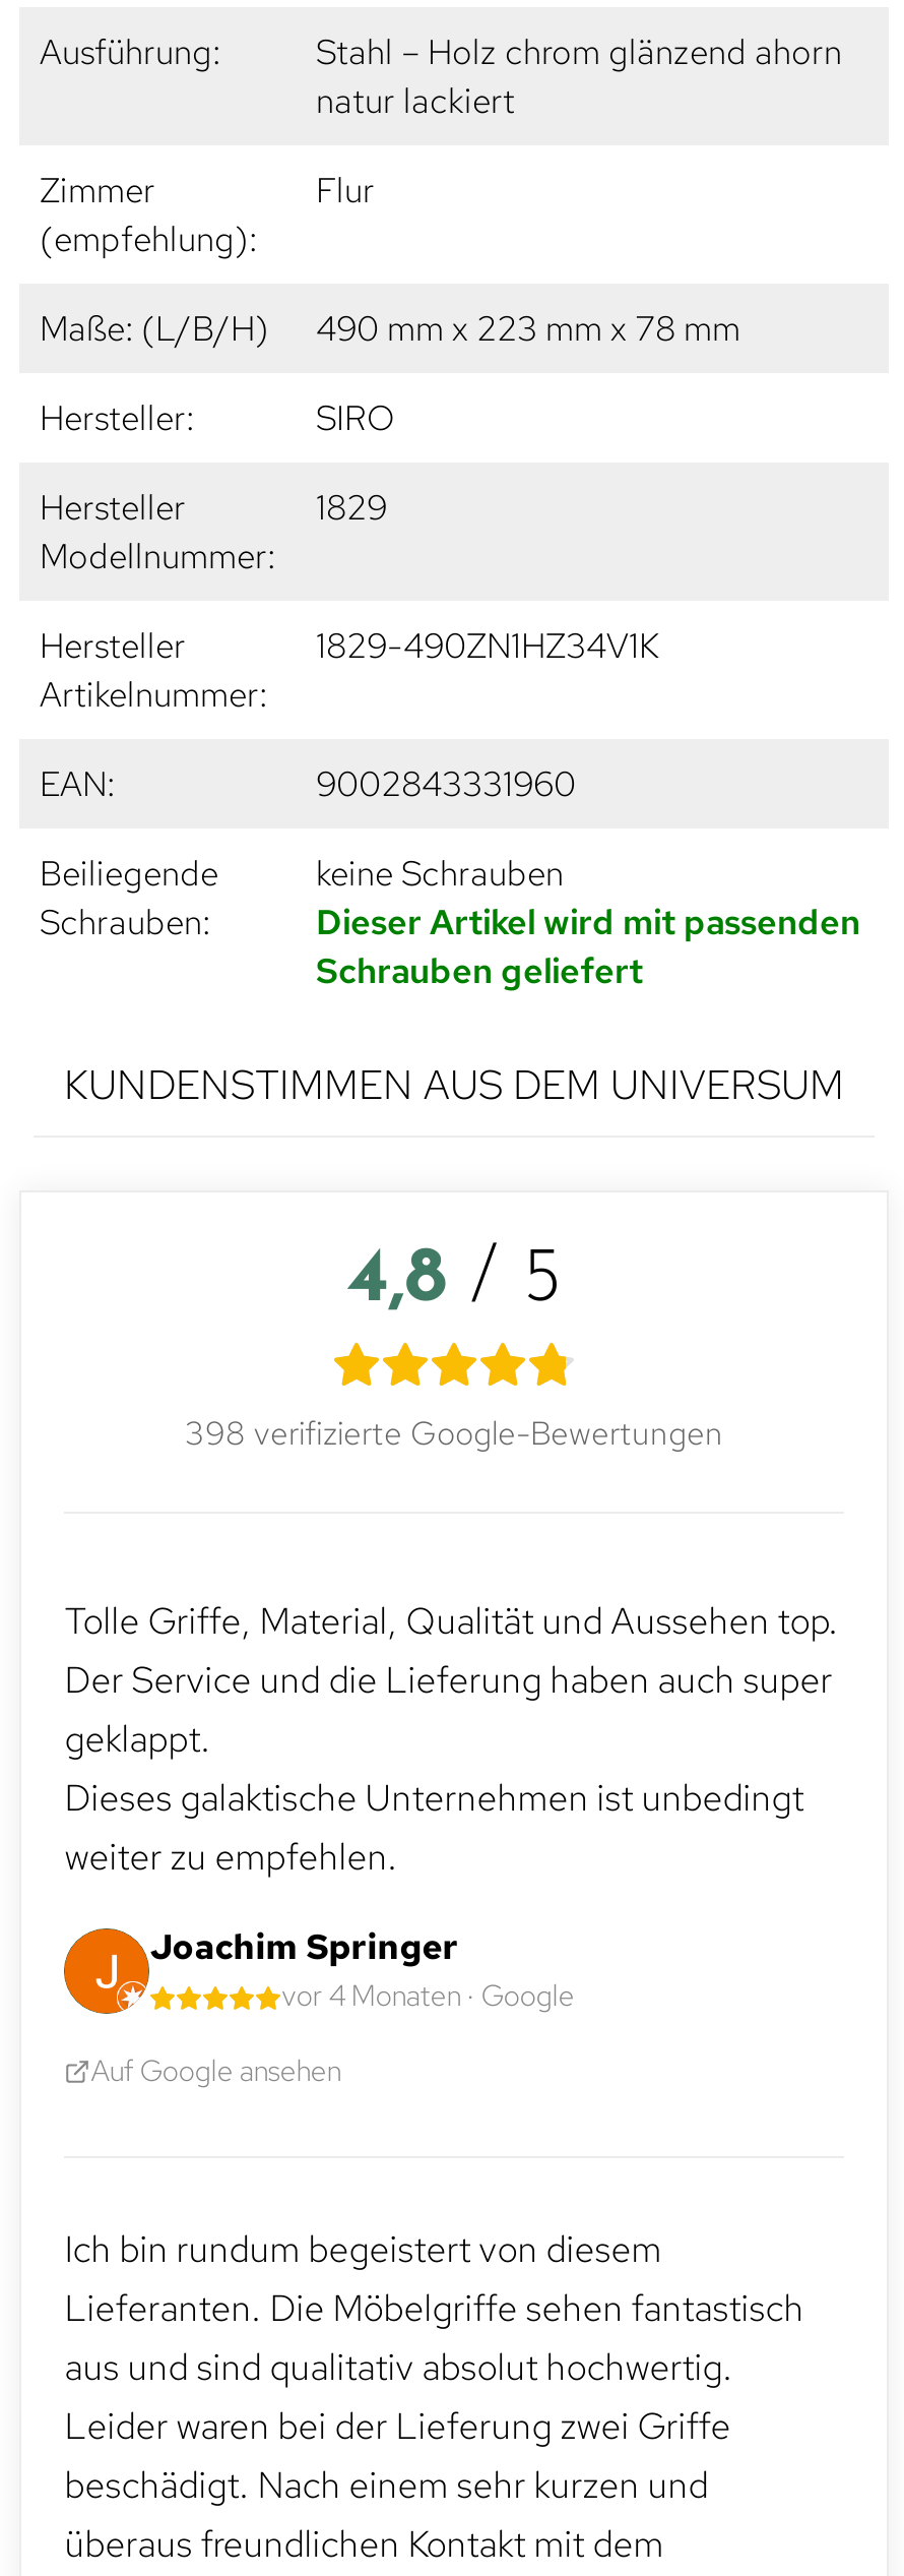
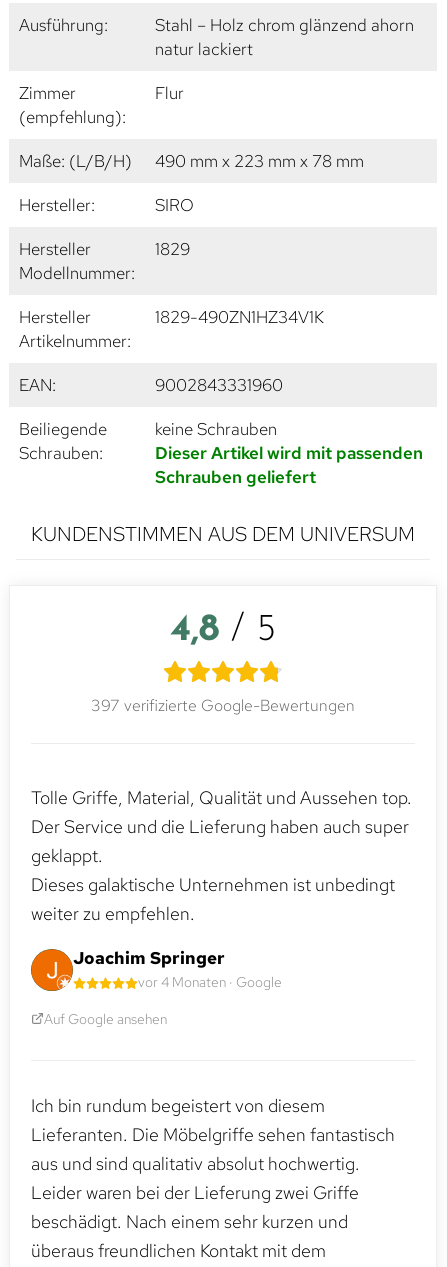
[185,1413,723,1456] 398 verifizierte Google-Bewertungen -> [91,695,355,716] 397 verifizierte Google-Bewertungen

